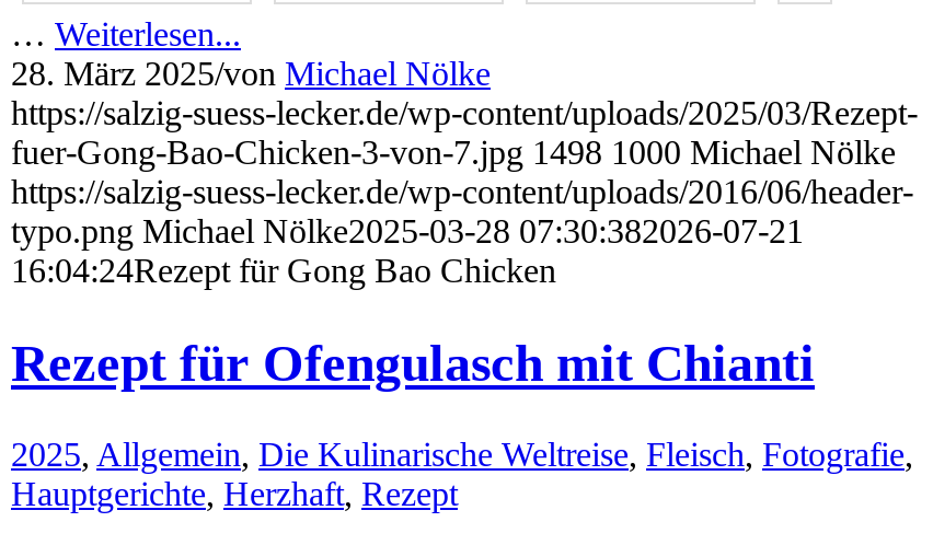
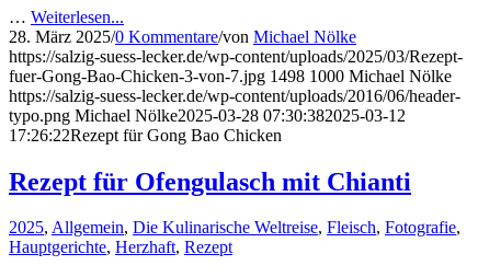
[11,54,491,91] 28. März 2025/von Michael Nölke -> [9,27,356,46] 28. März 2025/0 Kommentare/von Michael Nölke
[11,211,804,249] typo.png Michael Nölke2025-03-28 07:30:382026-07-21 -> [9,106,406,124] typo.png Michael Nölke2025-03-28 07:30:382025-03-12
[11,251,556,288] 16:04:24Rezept für Gong Bao Chicken -> [9,125,282,144] 17:26:22Rezept für Gong Bao Chicken

